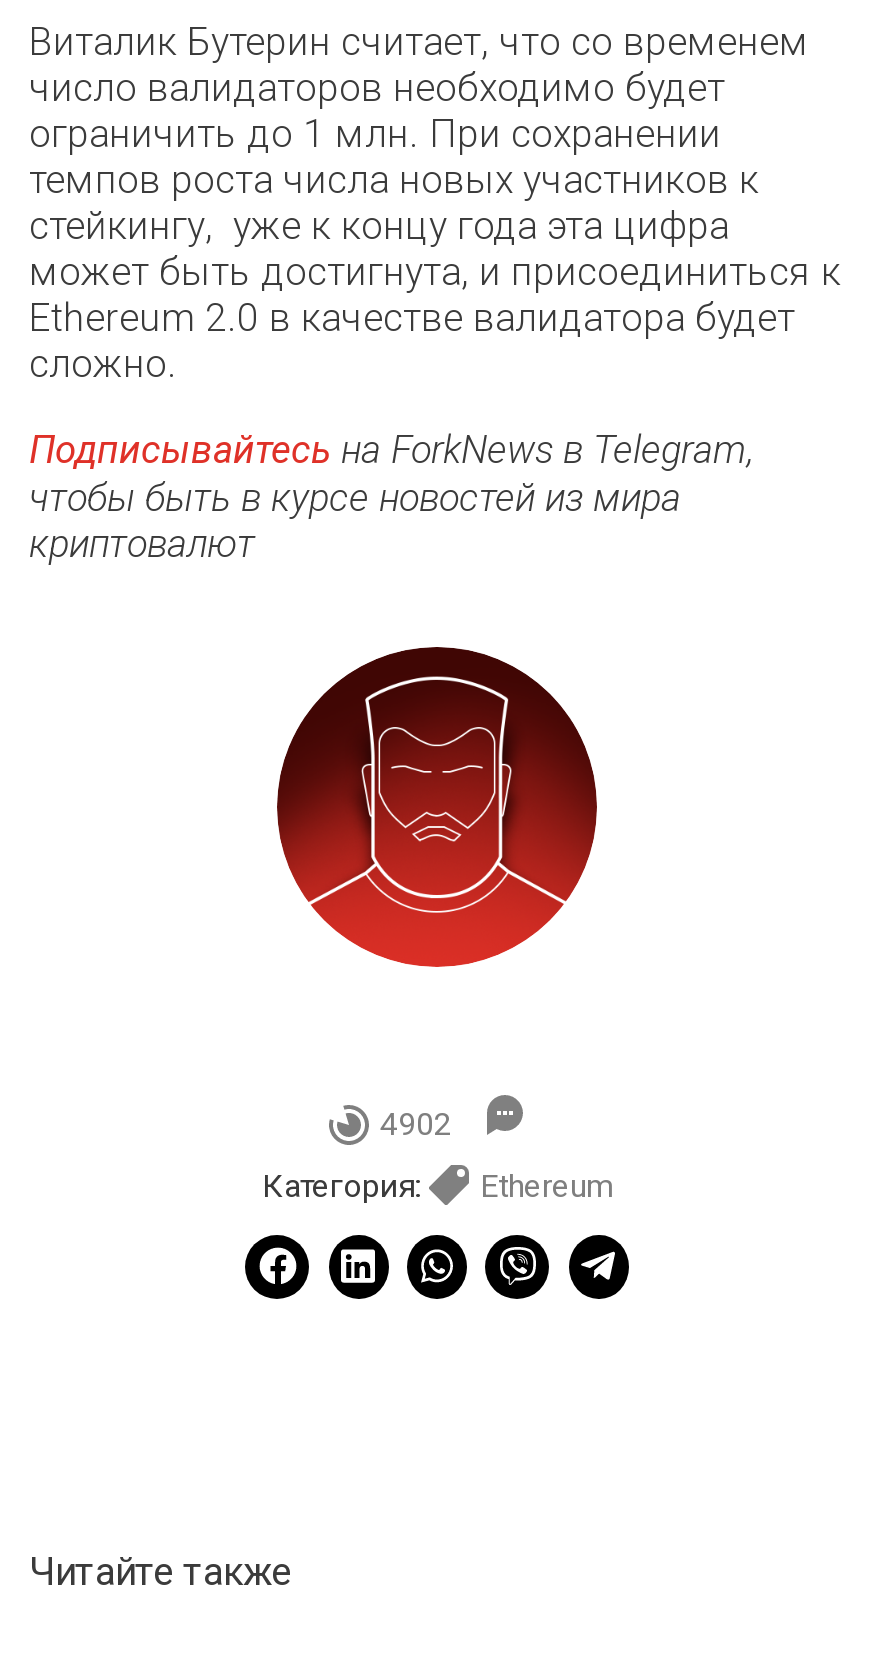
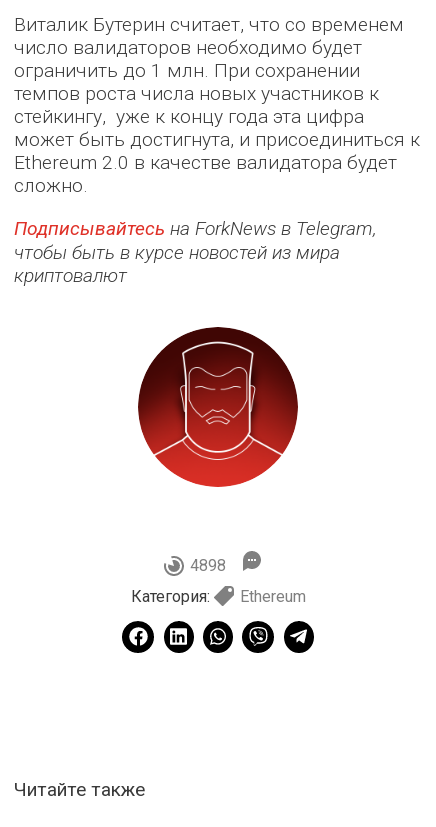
[380,1105,452,1143] 4902 -> [189,556,225,575] 4898

